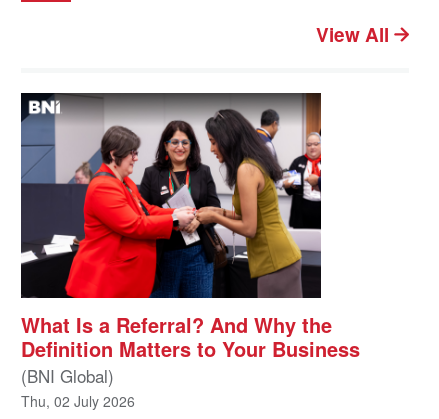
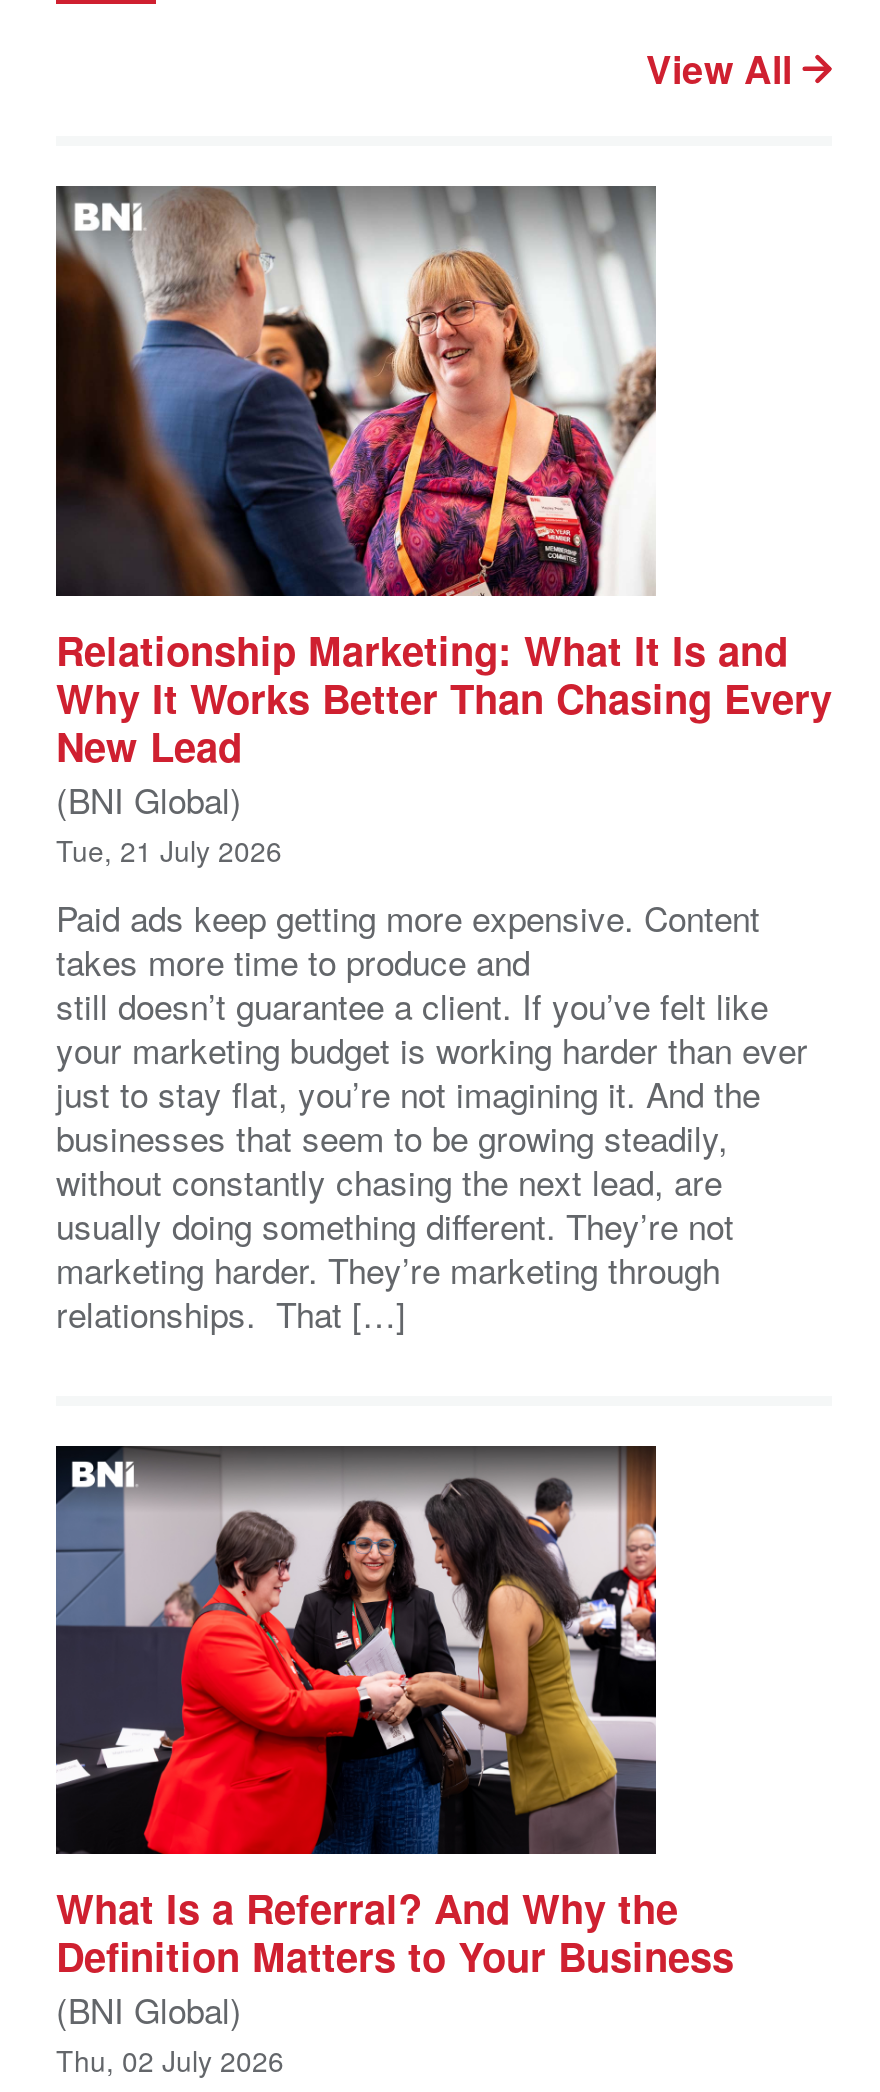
none -> [54,186,832,1337] [image] | Relationship Marketing: What It Is and | Why It Works Better Than Chasing Every | New Lead | (BNI Global) | Tue, 21 July 2026 | Paid ads keep getting more expensive. Content | takes more time to produce and | still doesn’t guarantee a client. If you’ve felt like | your marketing budget is working harder than ever | just to stay flat, you’re not imagining it. And the | businesses that seem to be growing steadily, | without constantly chasing the next lead, are | usually doing something different. They’re not | marketing harder. They’re marketing through | relationships. That […]

